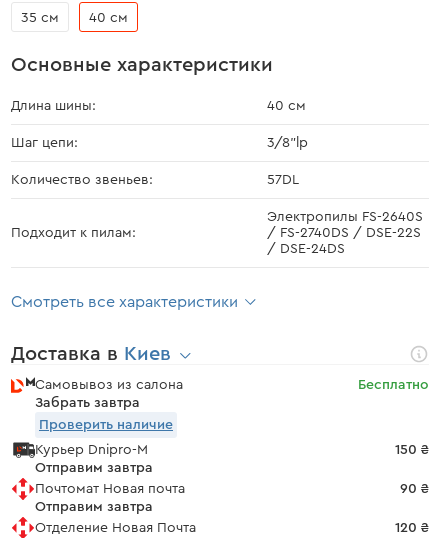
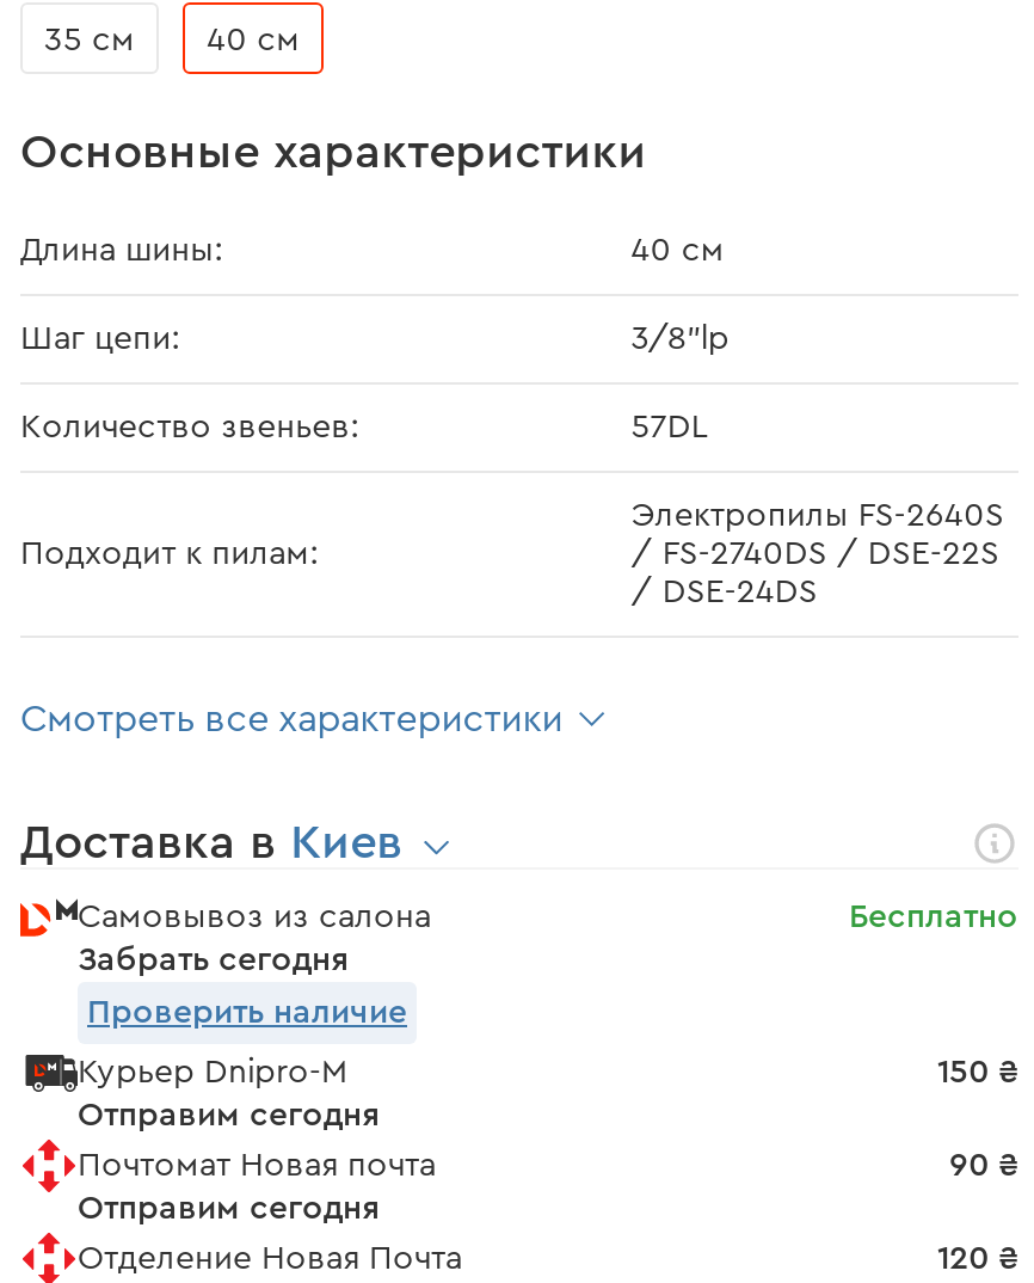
[35,396,140,410] Забрать завтра -> [78,944,350,977] Забрать сегодня
[35,461,153,475] Отправим завтра -> [78,1099,381,1132] Отправим сегодня
[35,500,153,514] Отправим завтра -> [78,1192,381,1226] Отправим сегодня

